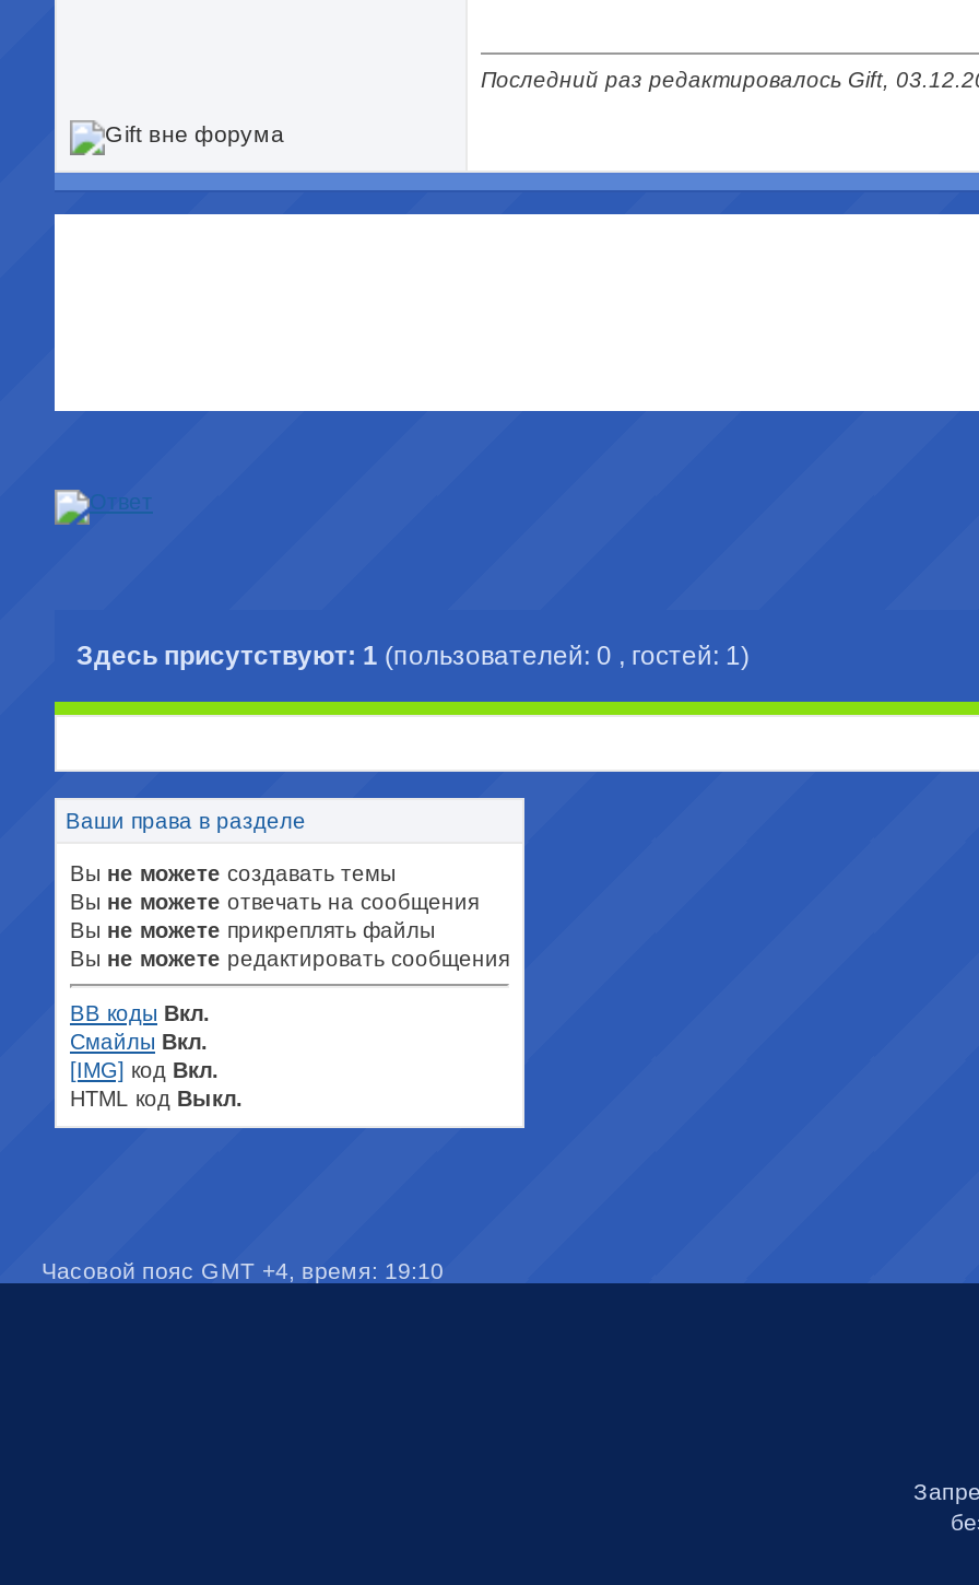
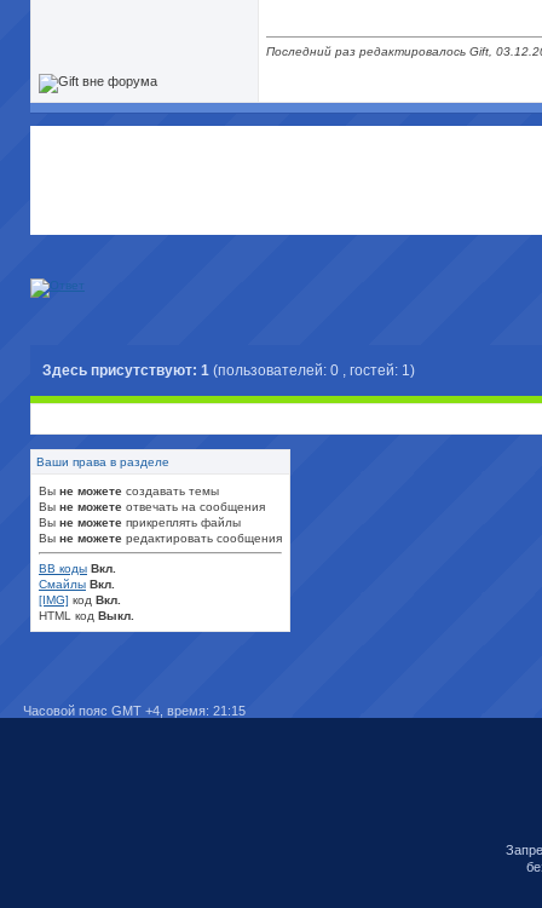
[42,1257,444,1283] Часовой пояс GMT +4, время: 19:10 -> [23,703,246,718] Часовой пояс GMT +4, время: 21:15

